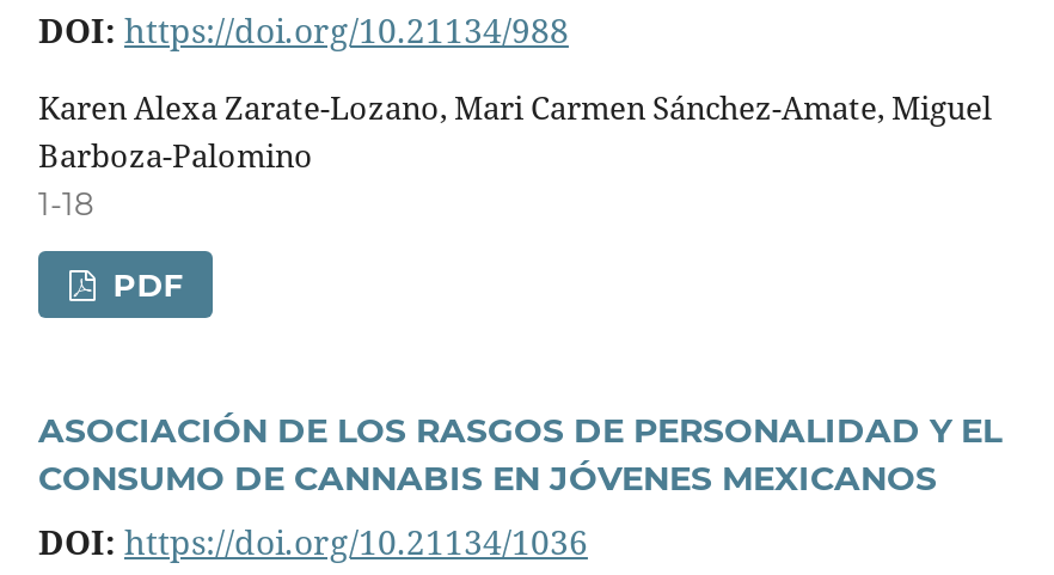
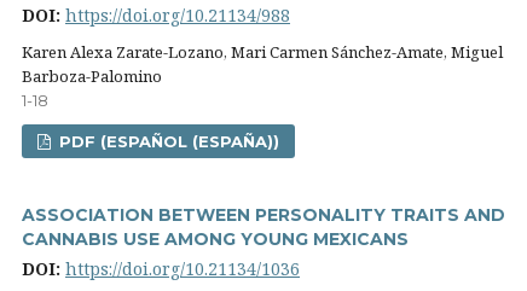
[103,265,182,304] PDF -> [55,132,279,151] PDF (ESPAÑOL (ESPAÑA))
[38,409,1001,500] ASOCIACIÓN DE LOS RASGOS DE PERSONALIDAD Y EL | CONSUMO DE CANNABIS EN JÓVENES MEXICANOS -> [22,204,505,250] ASSOCIATION BETWEEN PERSONALITY TRAITS AND | CANNABIS USE AMONG YOUNG MEXICANS

